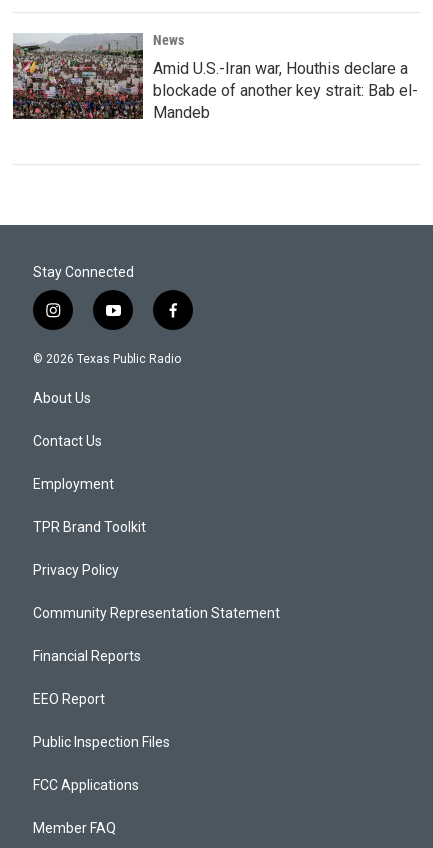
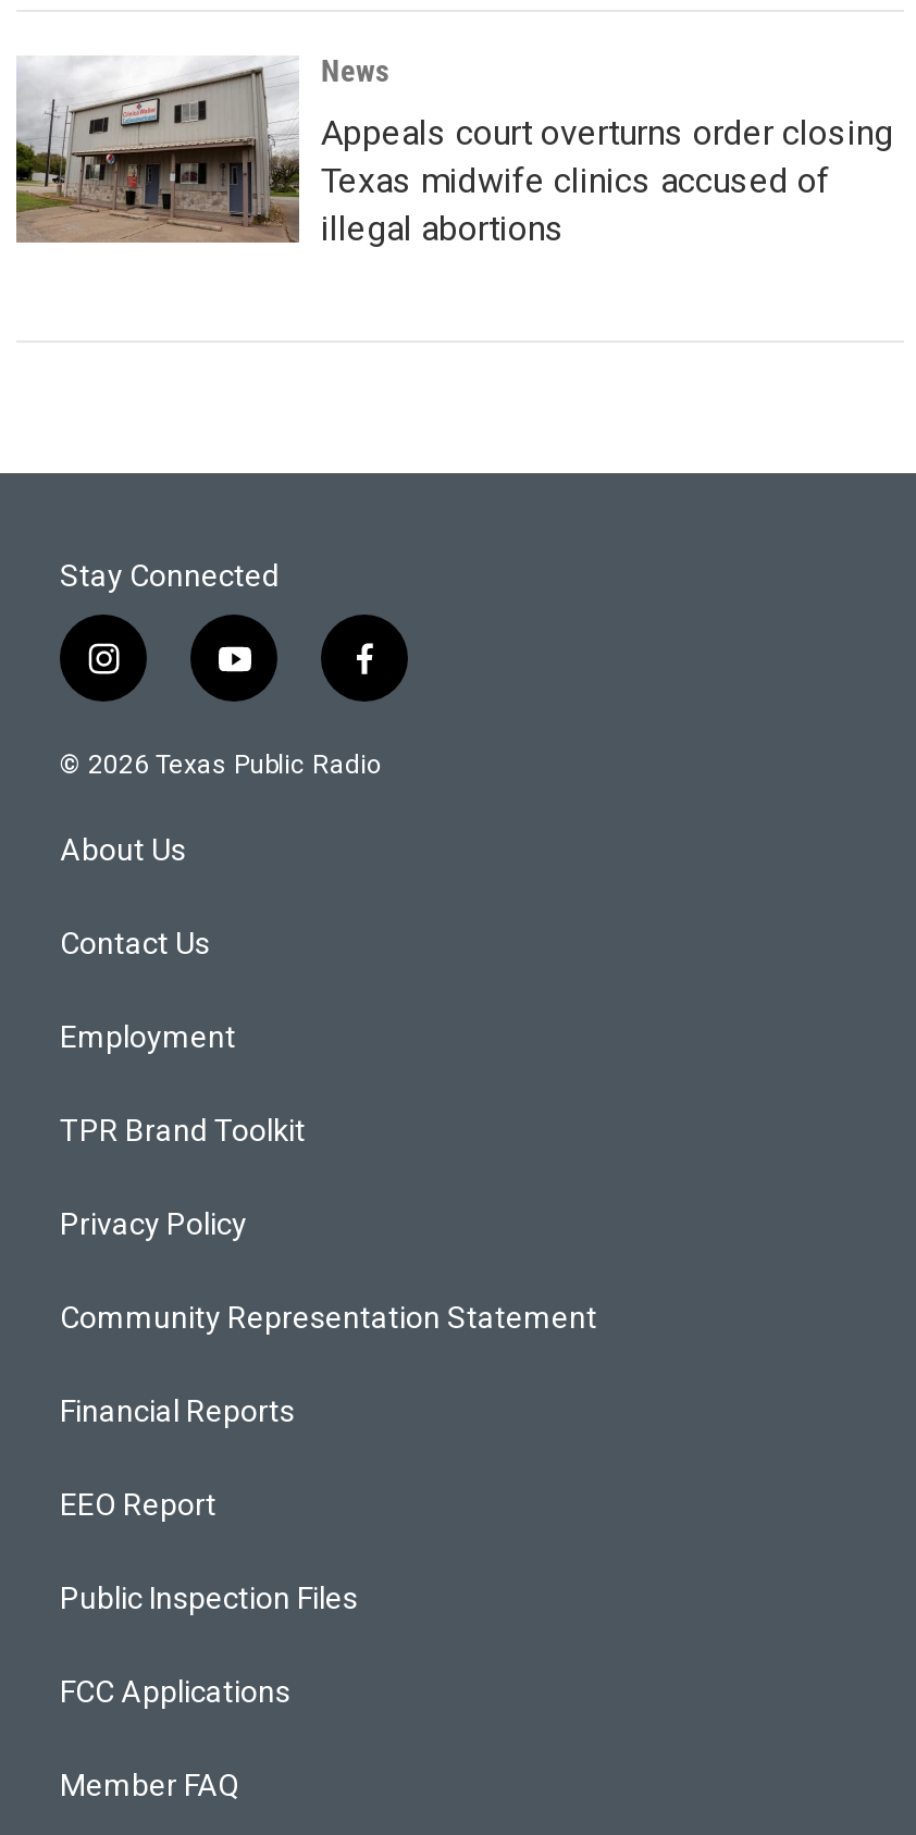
[13,33,418,122] [image] | Amid U.S.-Iran war, Houthis declare a | blockade of another key strait: Bab el- | Mandeb -> [16,58,893,249] [image] | Appeals court overturns order closing | Texas midwife clinics accused of | illegal abortions

